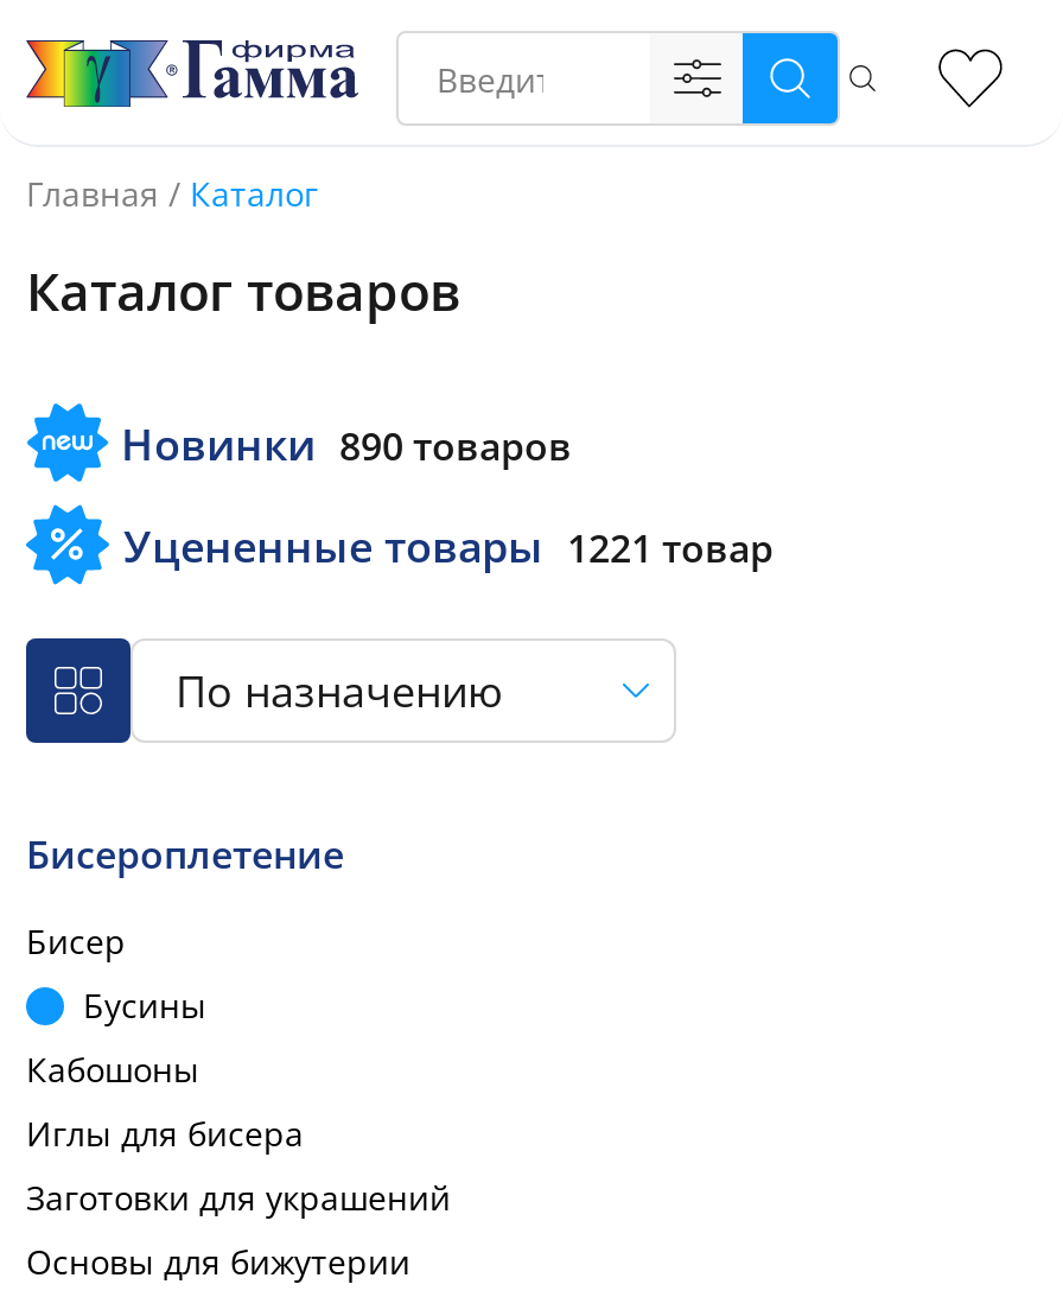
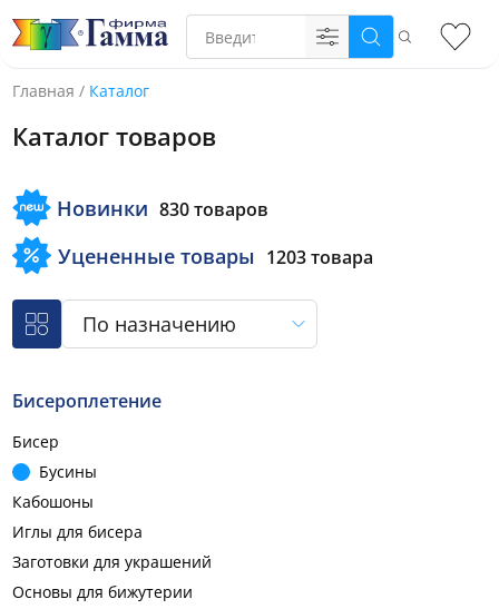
[121,414,572,471] Новинки 890 товаров -> [57,194,268,221] Новинки 830 товаров
[123,516,774,573] Уцененные товары 1221 товар -> [58,242,373,269] Уцененные товары 1203 товара

